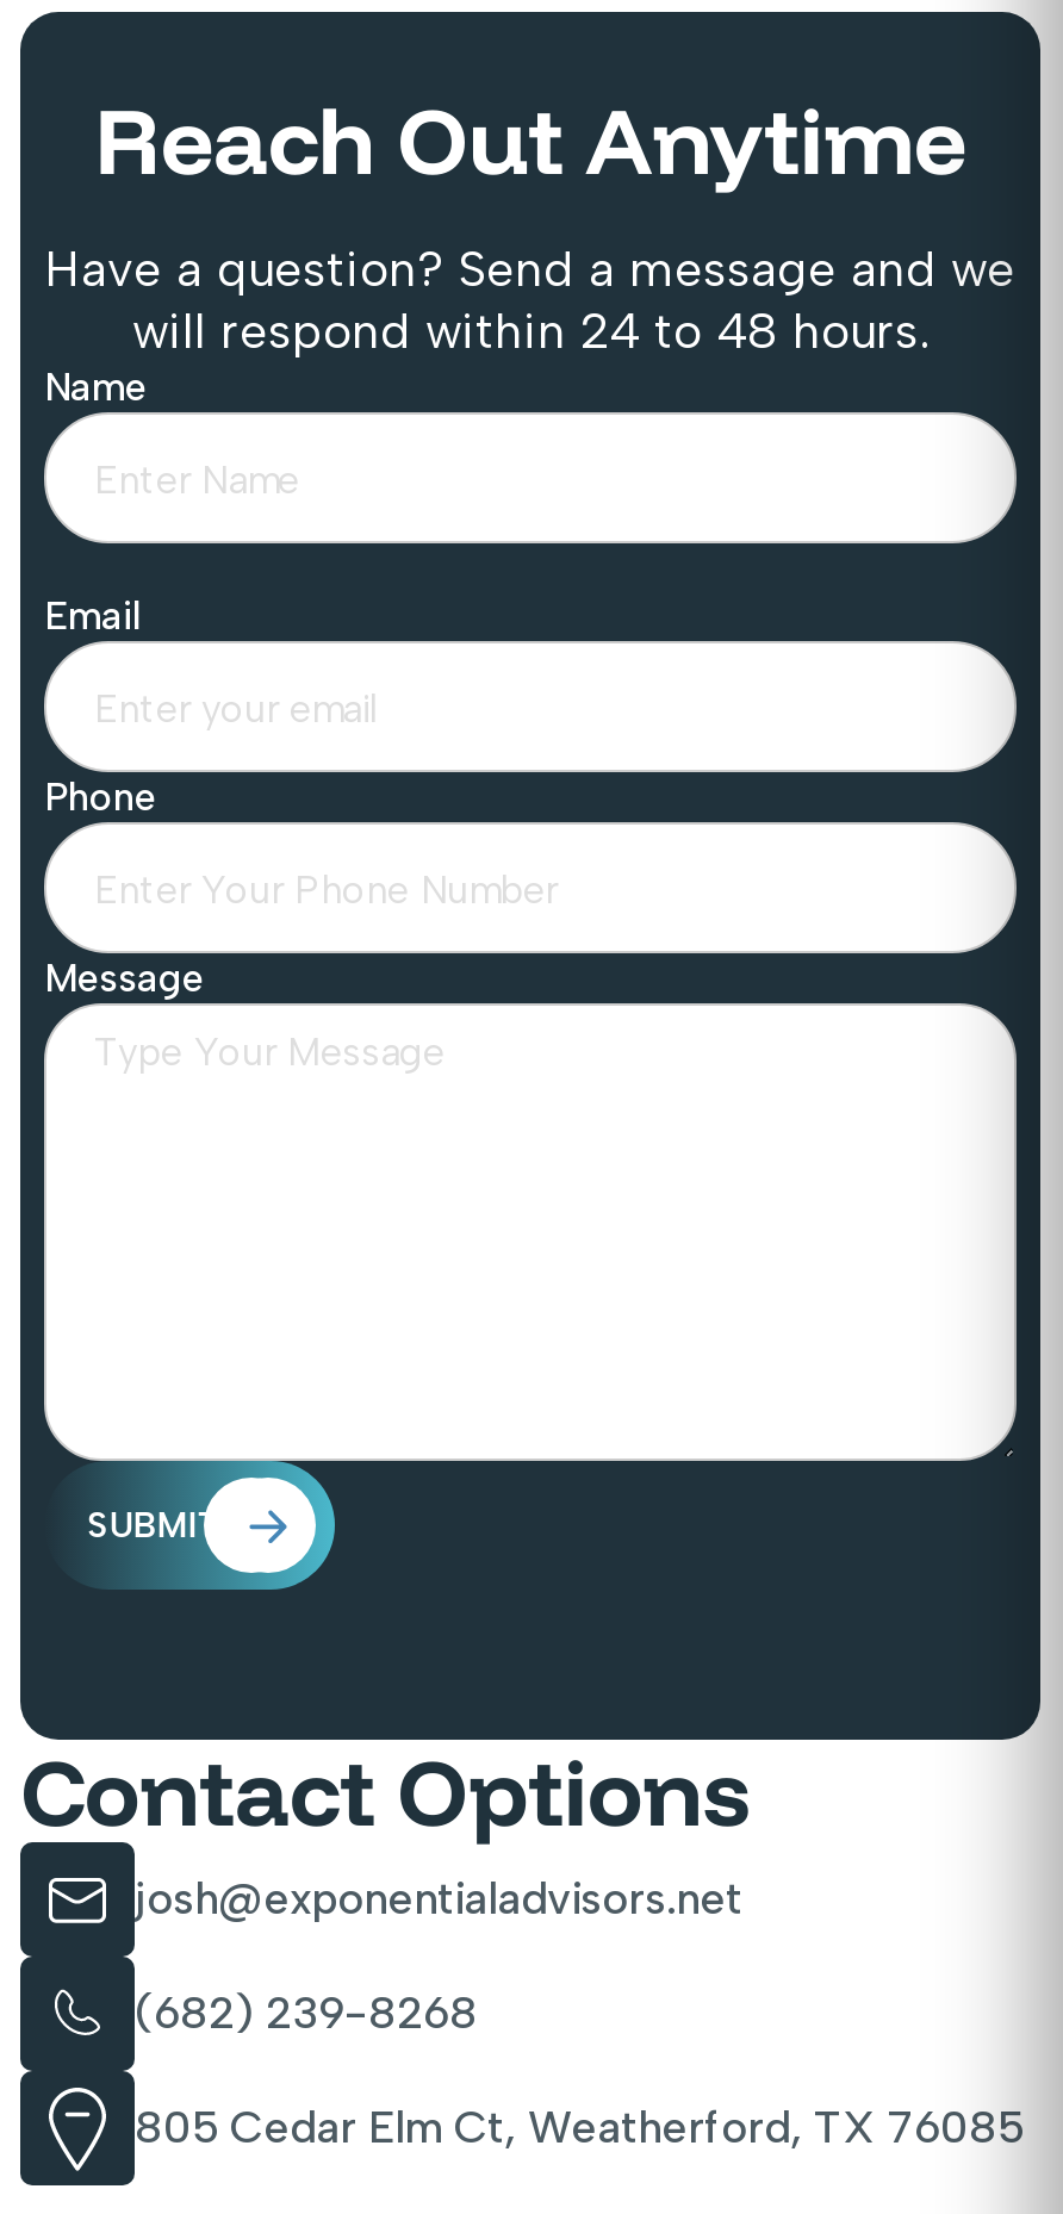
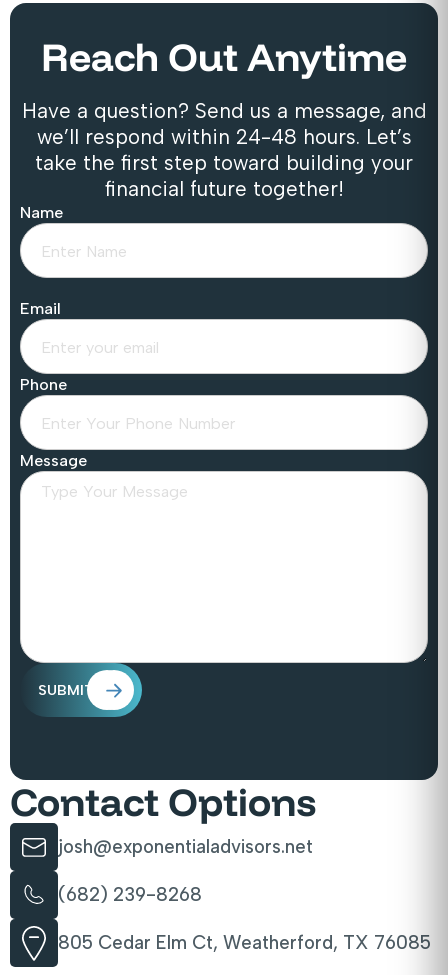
[45,241,1015,360] Have a question? Send a message and we | will respond within 24 to 48 hours. -> [21,99,426,201] Have a question? Send us a message, and | we’ll respond within 24-48 hours. Let’s | take the first step toward building your | financial future together!

